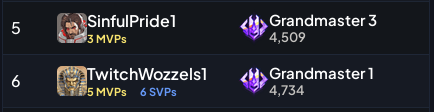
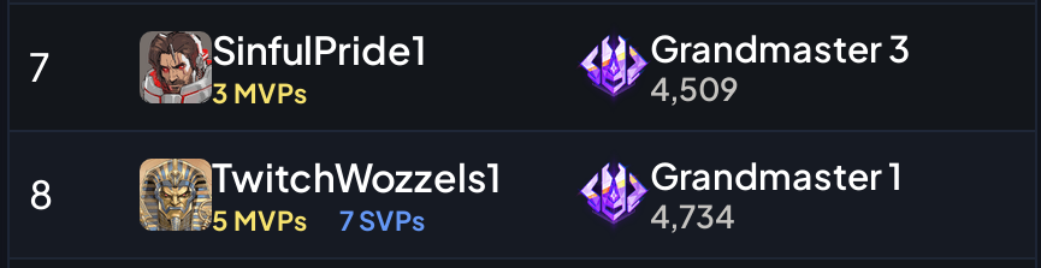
[11,17,21,38] 5 -> [29,41,51,91] 7
[11,70,21,91] 6 -> [29,168,53,219] 8
[87,85,177,98] 5 MVPs 6 SVPs -> [212,204,426,236] 5 MVPs 7 SVPs

